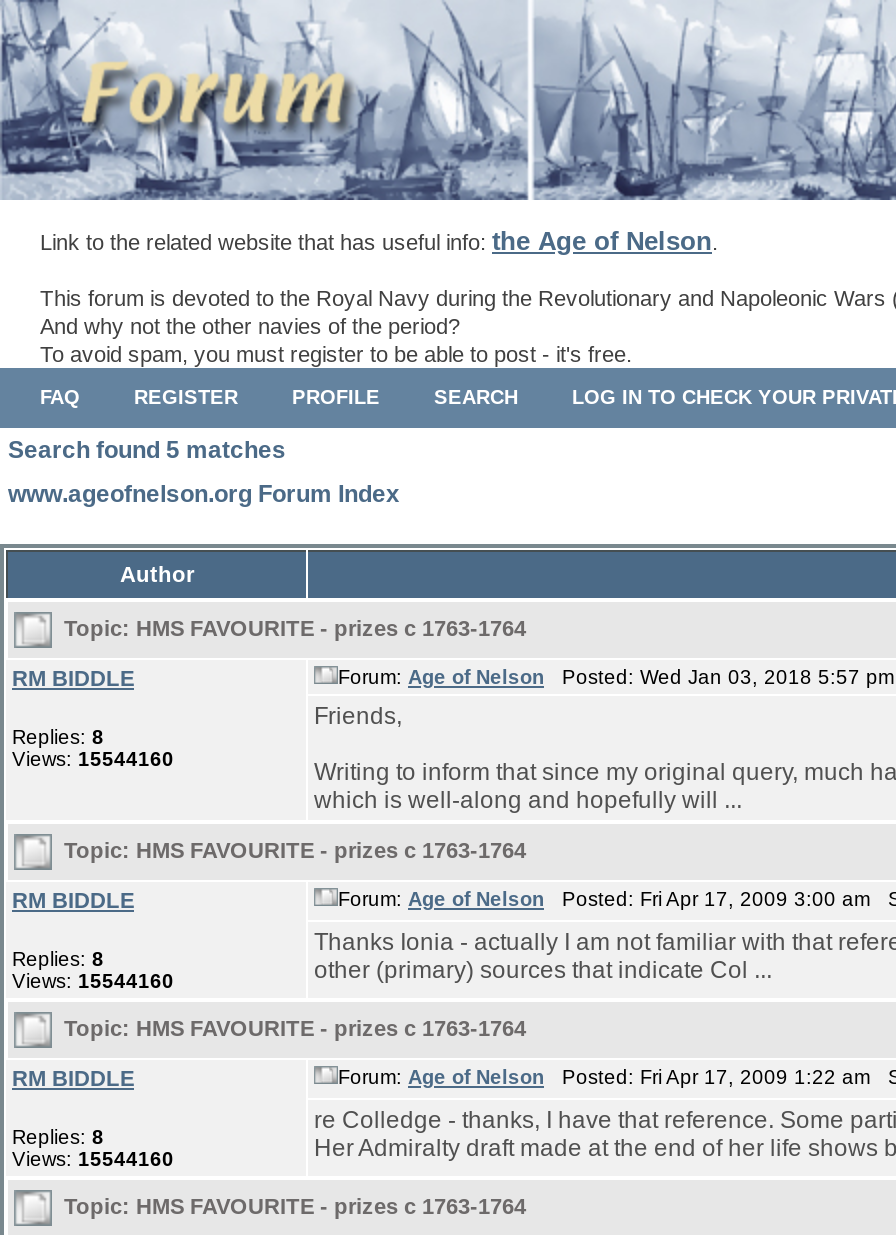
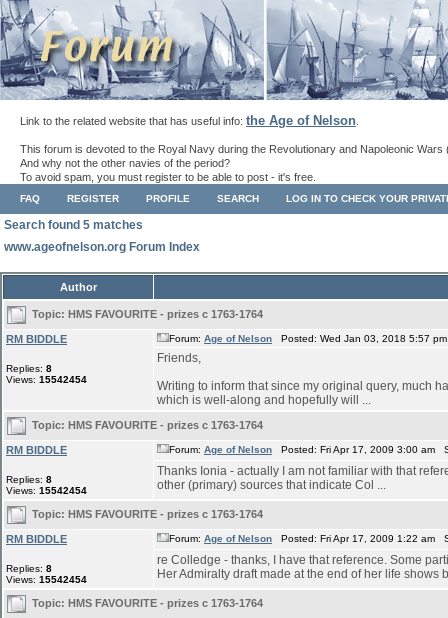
[12,748,174,770] Views: 15544160 -> [6,374,87,385] Views: 15542454
[12,970,174,992] Views: 15544160 -> [6,485,87,496] Views: 15542454
[12,1148,174,1170] Views: 15544160 -> [6,574,87,585] Views: 15542454

